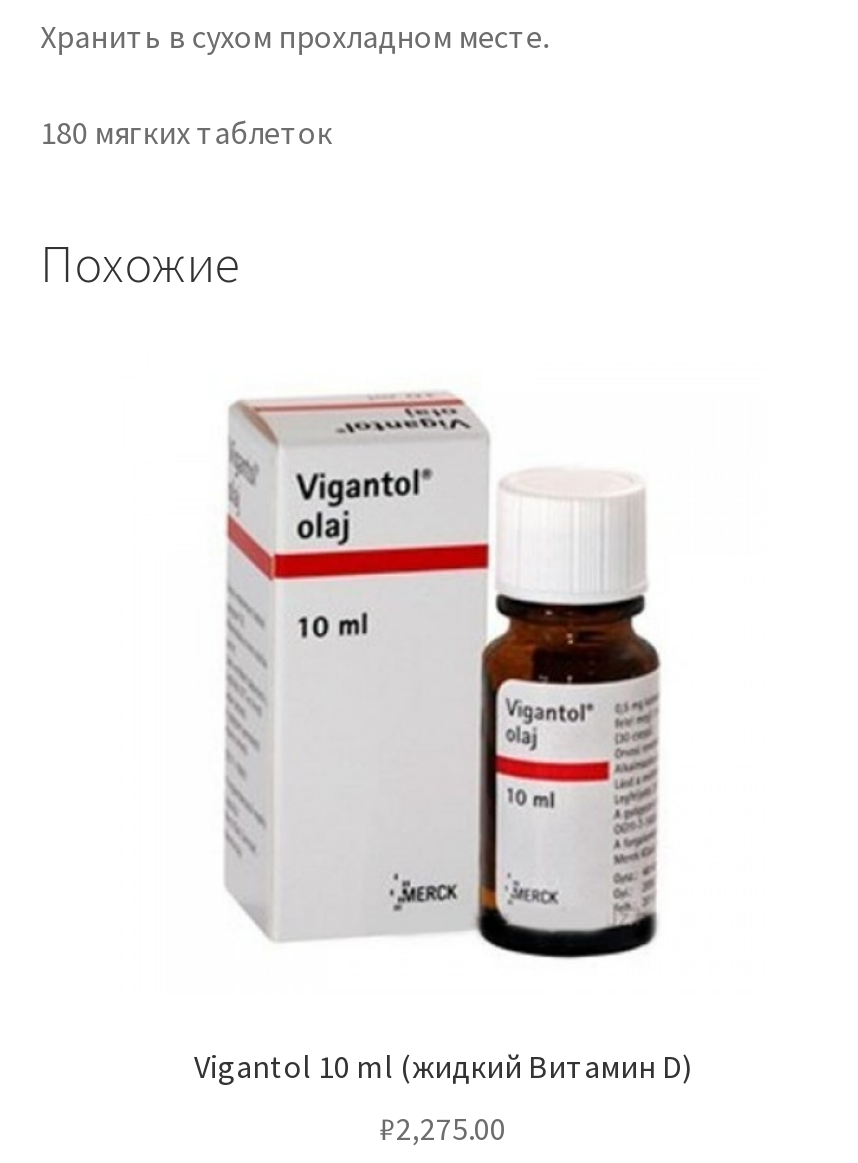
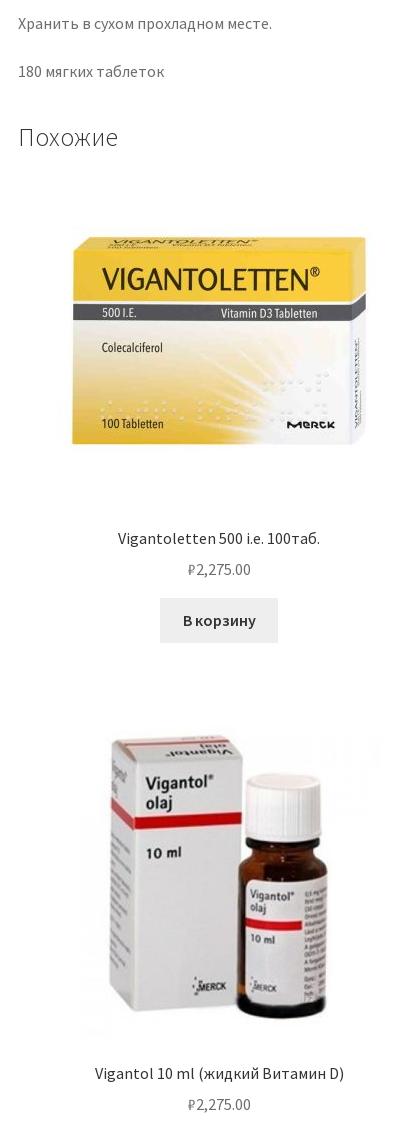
none -> [70,236,367,446] [image]
none -> [118,528,320,630] Vigantoletten 500 i.e. 100таб. | ₽2,275.00 | В корзину

